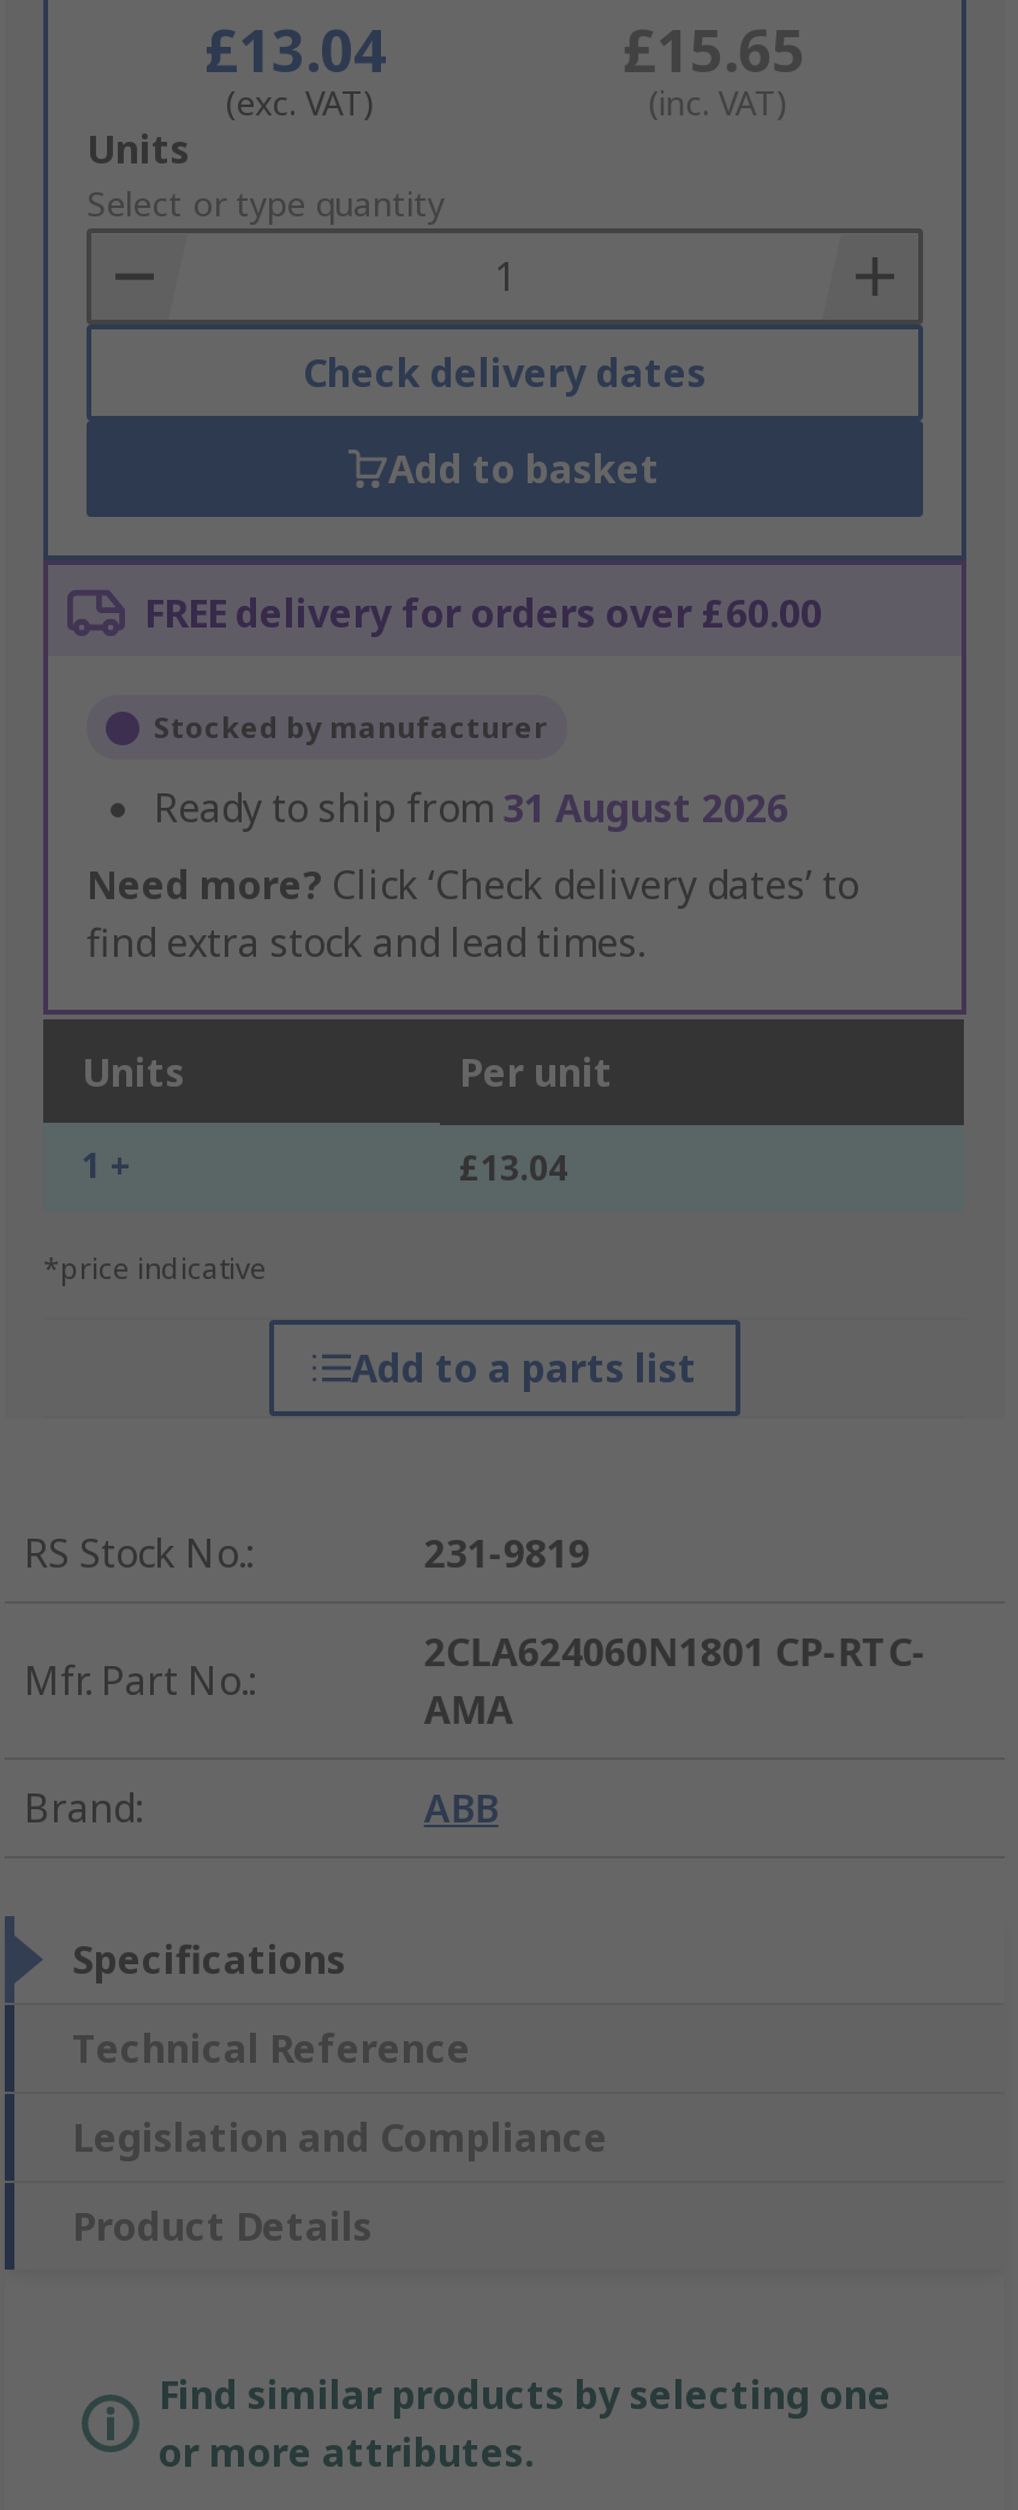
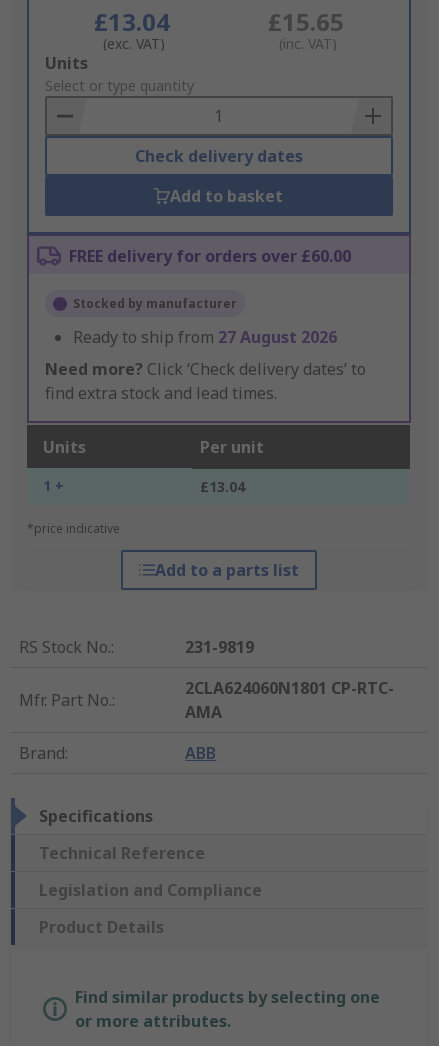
[154,783,788,835] Ready to ship from 31 August 2026 -> [73,326,337,348] Ready to ship from 27 August 2026

